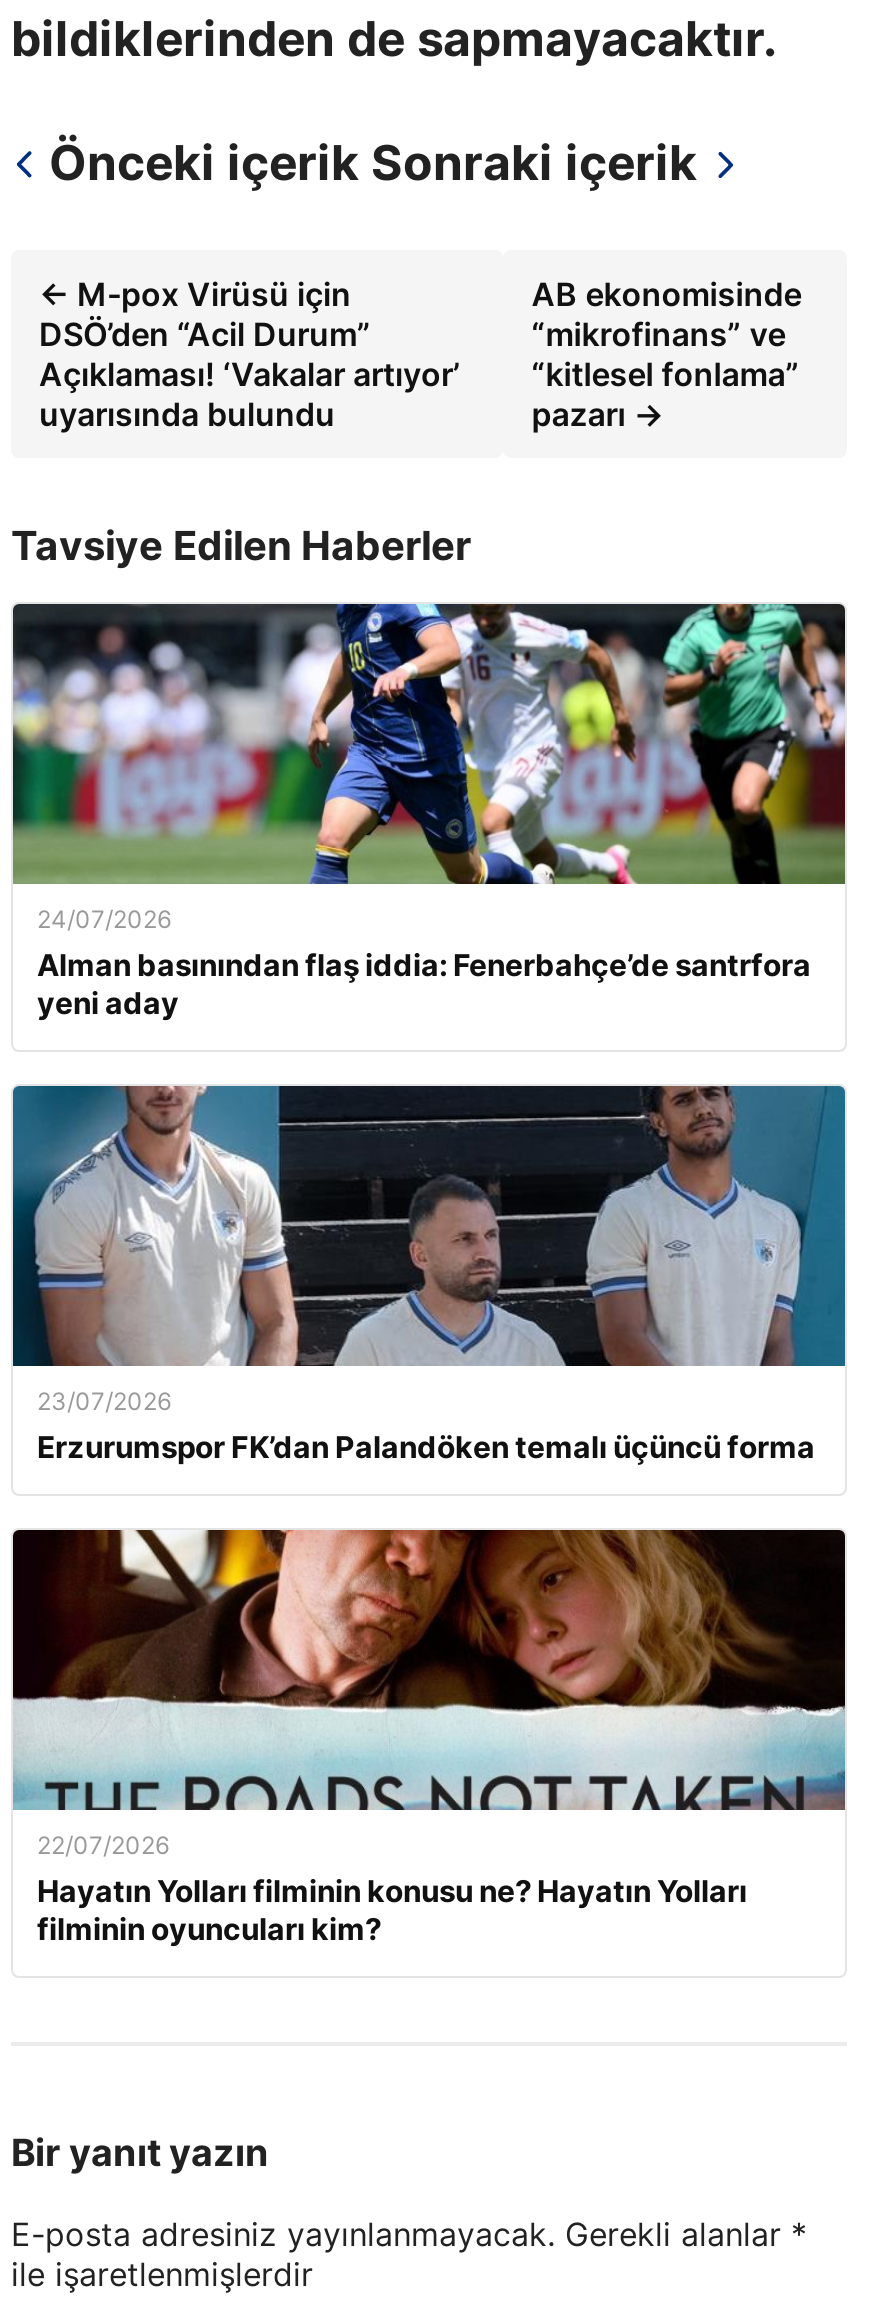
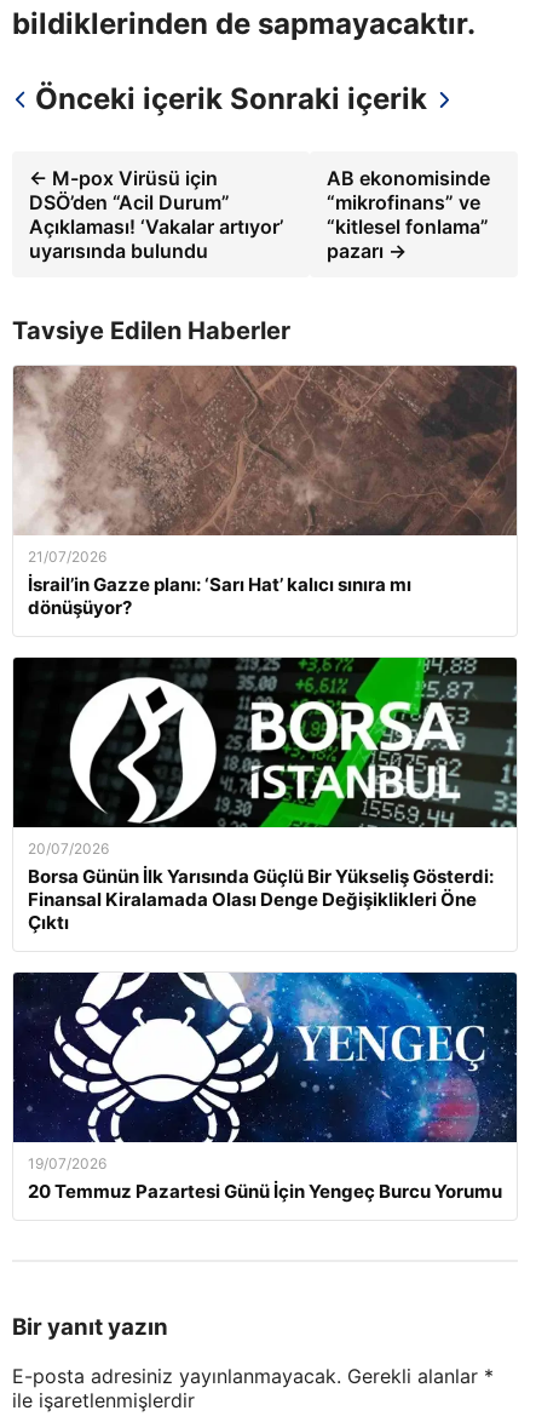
[11,602,845,1021] [image] | 24/07/2026 | Alman basınından flaş iddia: Fenerbahçe’de santrfora | yeni aday -> [12,365,517,618] [image] | 21/07/2026 | İsrail’in Gazze planı: ‘Sarı Hat’ kalıcı sınıra mı | dönüşüyor?
[11,1084,847,1465] [image] | 23/07/2026 | Erzurumspor FK’dan Palandöken temalı üçüncü forma -> [12,656,518,933] [image] | 20/07/2026 | Borsa Günün İlk Yarısında Güçlü Bir Yükseliş Gösterdi: | Finansal Kiralamada Olası Denge Değişiklikleri Öne | Çıktı
[11,1528,847,1947] [image] | 22/07/2026 | Hayatın Yolları filminin konusu ne? Hayatın Yolları | filminin oyuncuları kim? -> [12,950,518,1202] [image] | 19/07/2026 | 20 Temmuz Pazartesi Günü İçin Yengeç Burcu Yorumu

